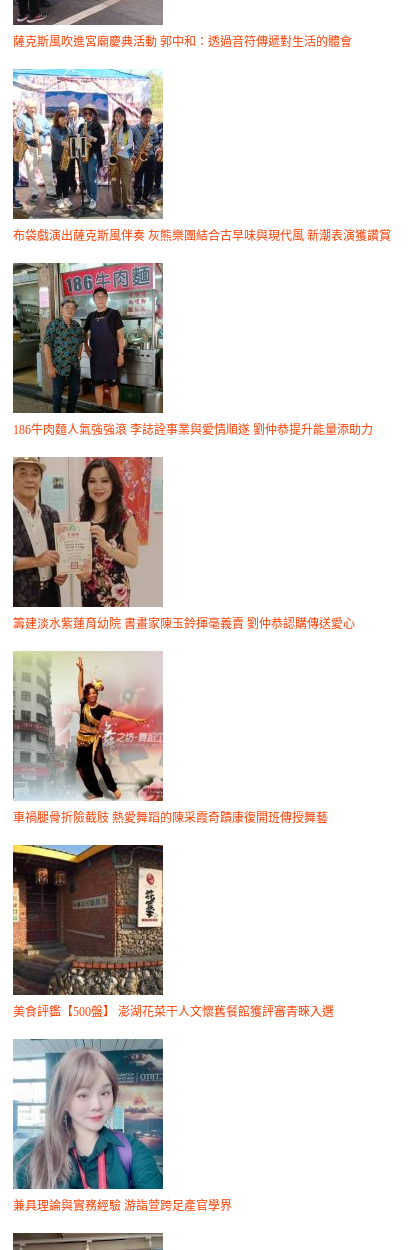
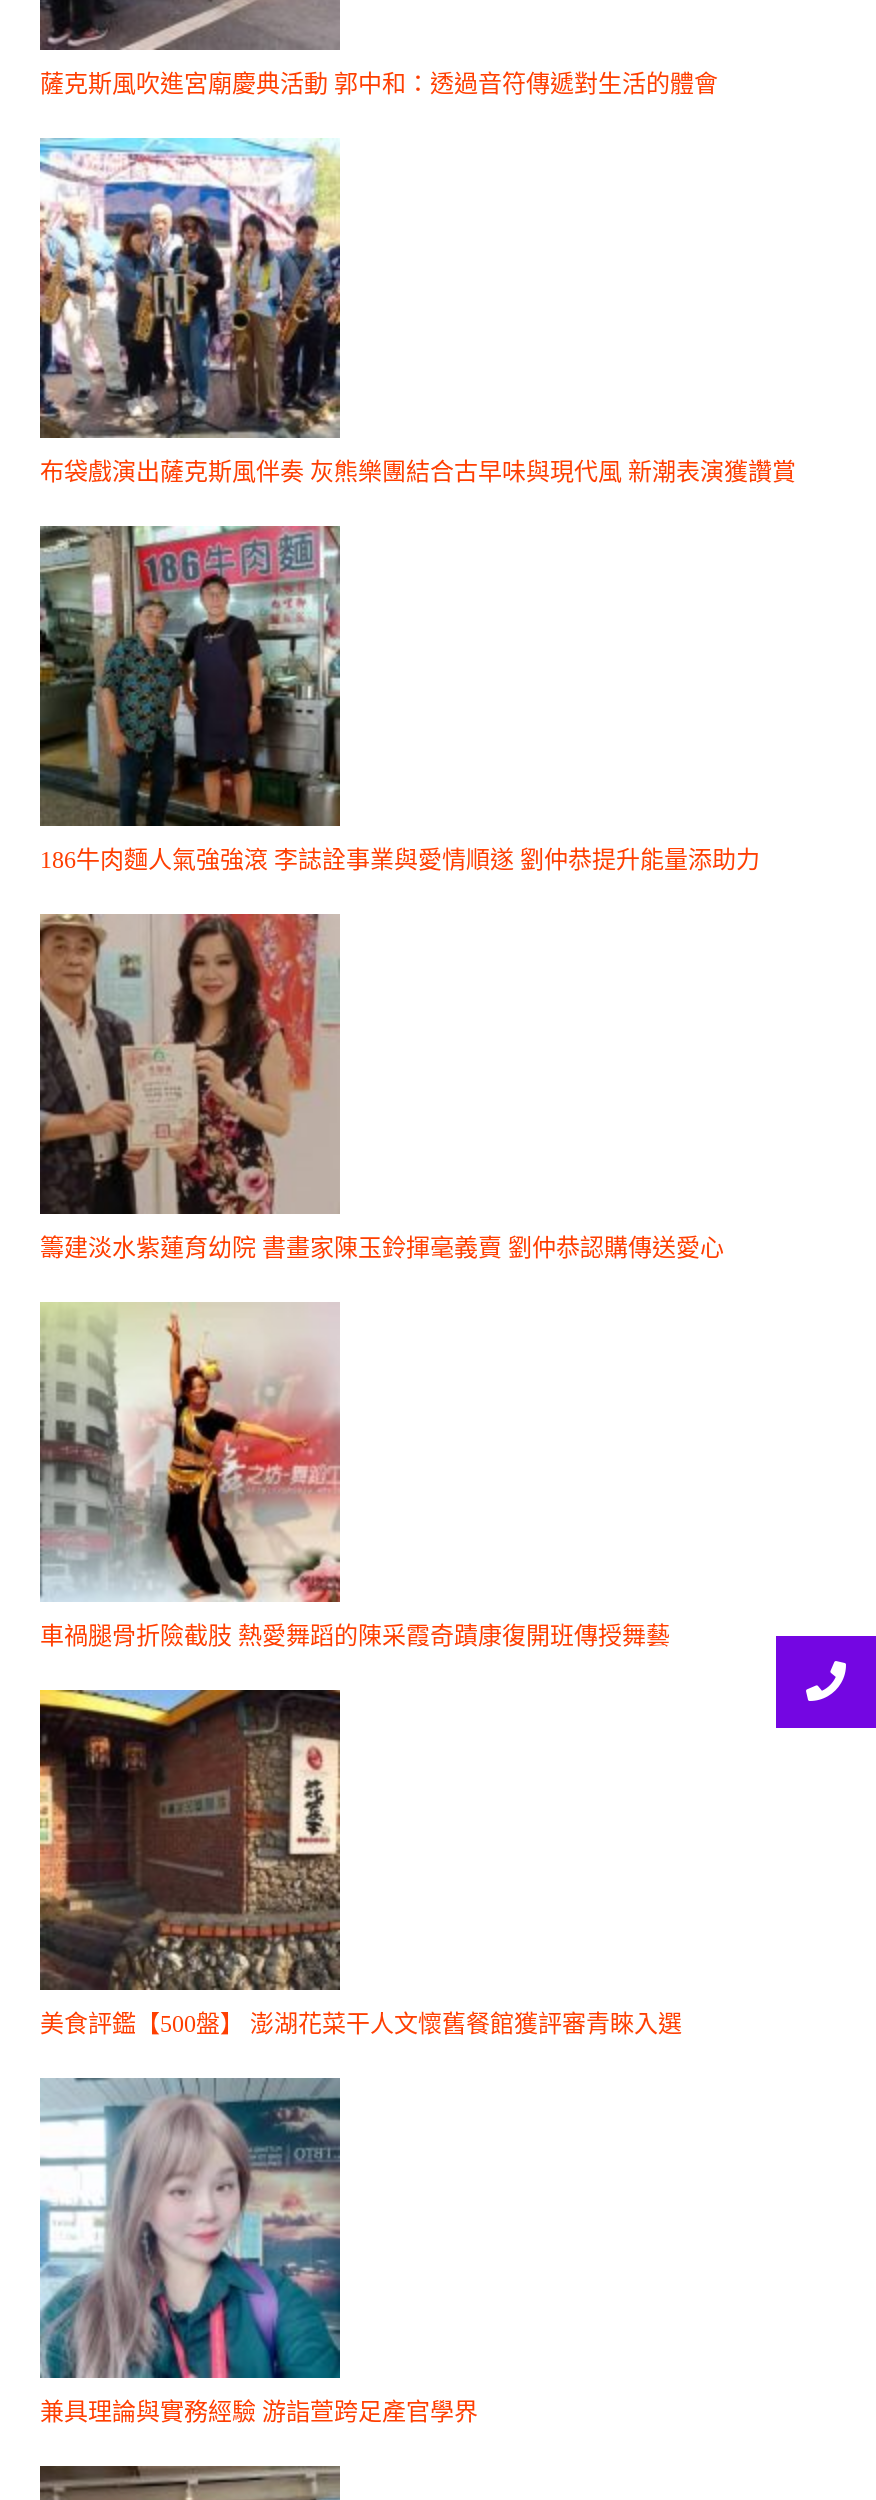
none -> [774,1634,870,1730] [image]

